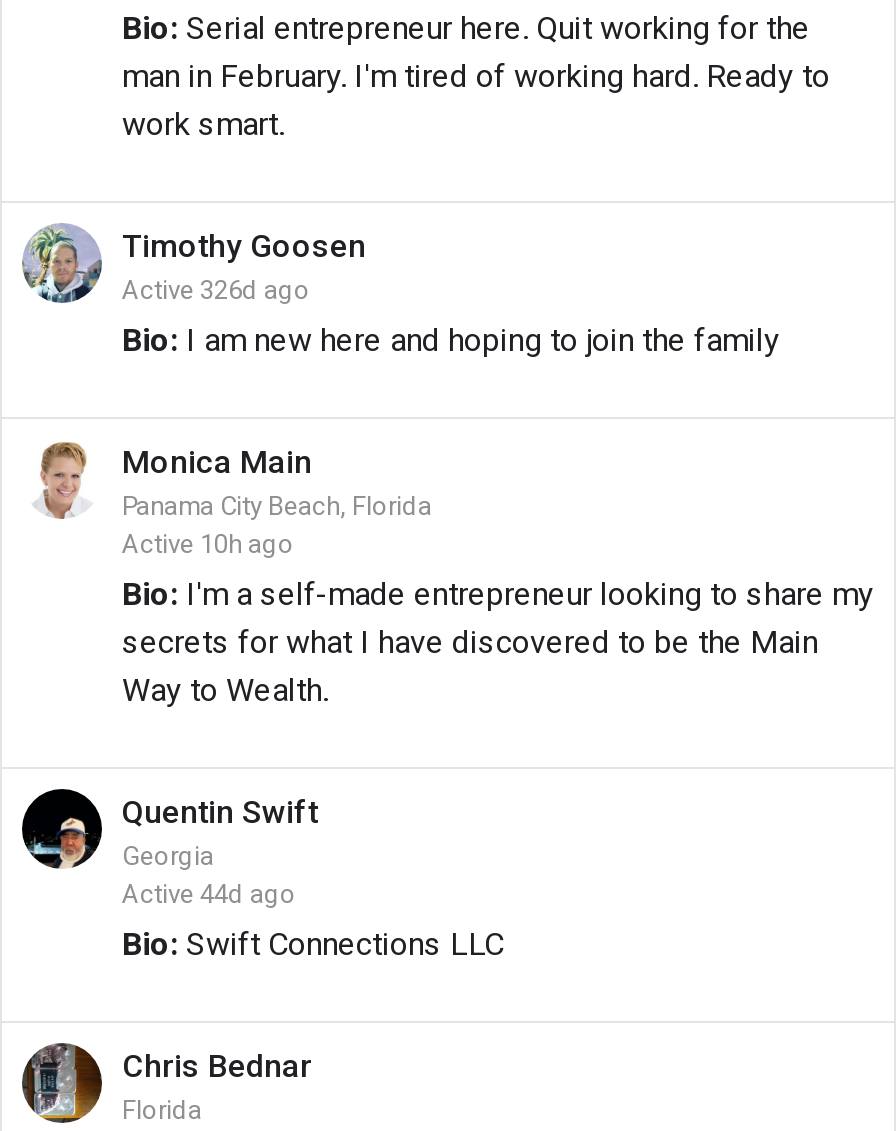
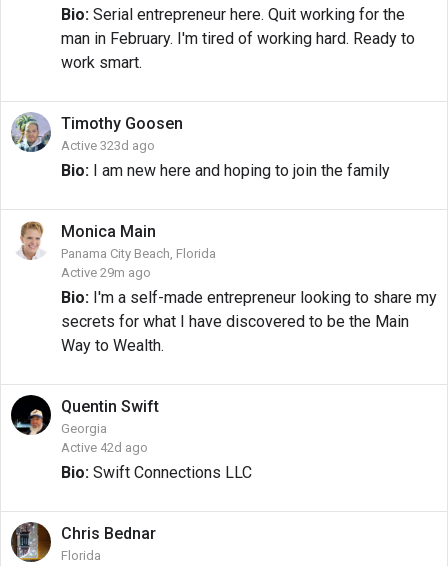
[122,275,310,305] Active 326d ago -> [61,138,155,153] Active 323d ago
[122,529,294,559] Active 10h ago -> [61,265,151,280] Active 29m ago
[122,879,296,909] Active 44d ago -> [61,440,148,455] Active 42d ago

